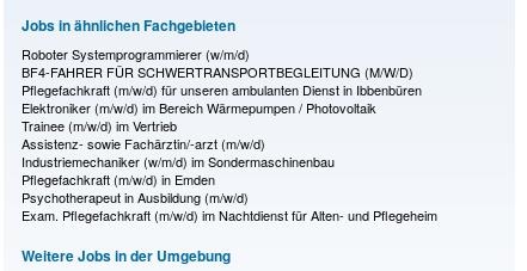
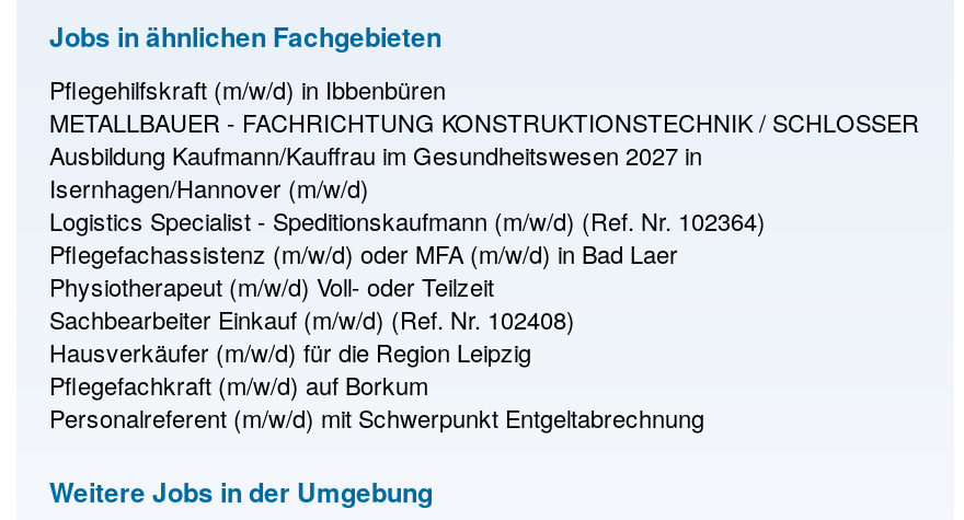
[22,44,437,224] Roboter Systemprogrammierer (w/m/d) | BF4-FAHRER FÜR SCHWERTRANSPORTBEGLEITUNG (M/W/D) | Pflegefachkraft (m/w/d) für unseren ambulanten Dienst in Ibbenbüren | Elektroniker (m/w/d) im Bereich Wärmepumpen / Photovoltaik | Trainee (m/w/d) im Vertrieb | Assistenz- sowie Fachärztin/-arzt (m/w/d) | Industriemechaniker (w/m/d) im Sondermaschinenbau | Pflegefachkraft (m/w/d) in Emden | Psychotherapeut in Ausbildung (m/w/d) | Exam. Pflegefachkraft (m/w/d) im Nachtdienst für Alten- und Pflegeheim -> [49,71,919,434] Pflegehilfskraft (m/w/d) in Ibbenbüren | METALLBAUER - FACHRICHTUNG KONSTRUKTIONSTECHNIK / SCHLOSSER | Ausbildung Kaufmann/Kauffrau im Gesundheitswesen 2027 in | Isernhagen/Hannover (m/w/d) | Logistics Specialist - Speditionskaufmann (m/w/d) (Ref. Nr. 102364) | Pflegefachassistenz (m/w/d) oder MFA (m/w/d) in Bad Laer | Physiotherapeut (m/w/d) Voll- oder Teilzeit | Sachbearbeiter Einkauf (m/w/d) (Ref. Nr. 102408) | Hausverkäufer (m/w/d) für die Region Leipzig | Pflegefachkraft (m/w/d) auf Borkum | Personalreferent (m/w/d) mit Schwerpunkt Entgeltabrechnung

